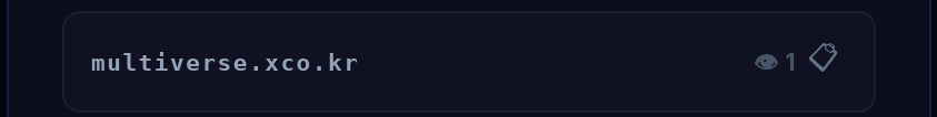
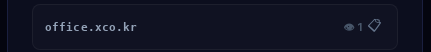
[91,47,359,76] multiverse.xco.kr -> [45,20,137,33] office.xco.kr

